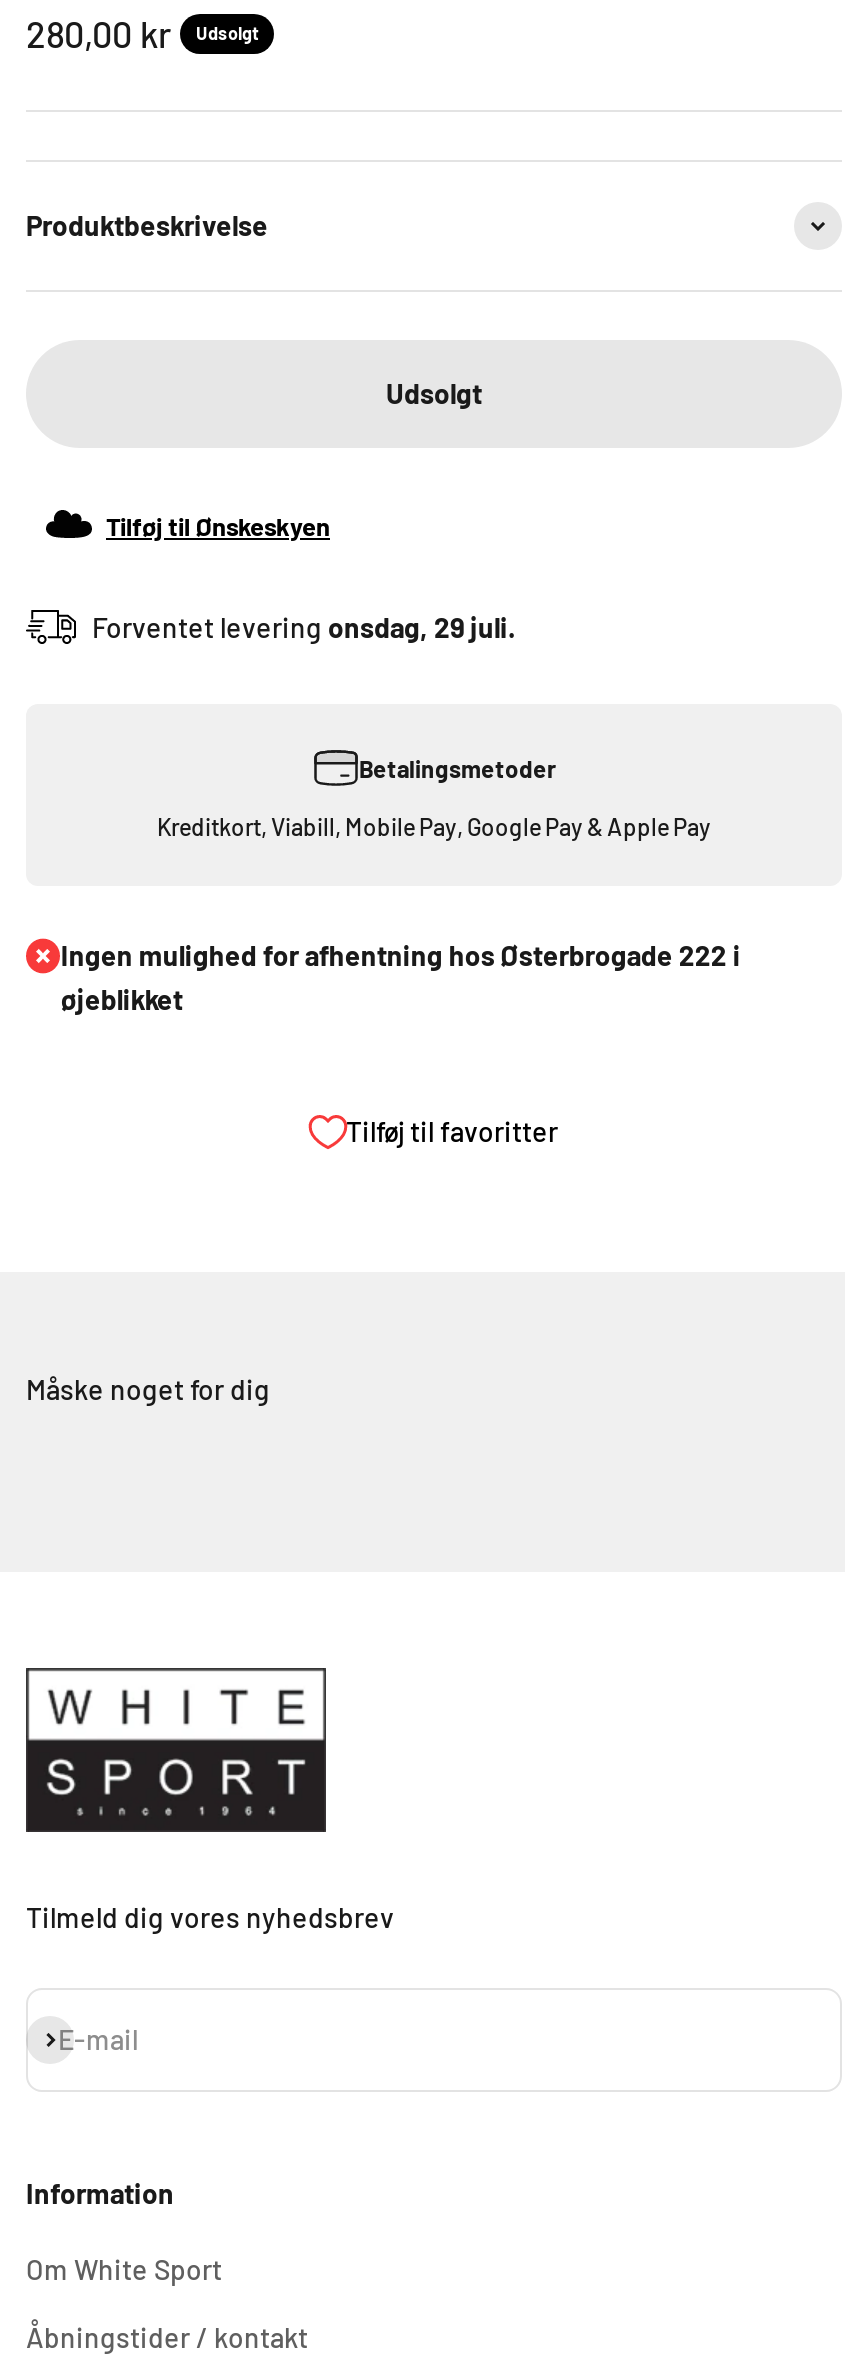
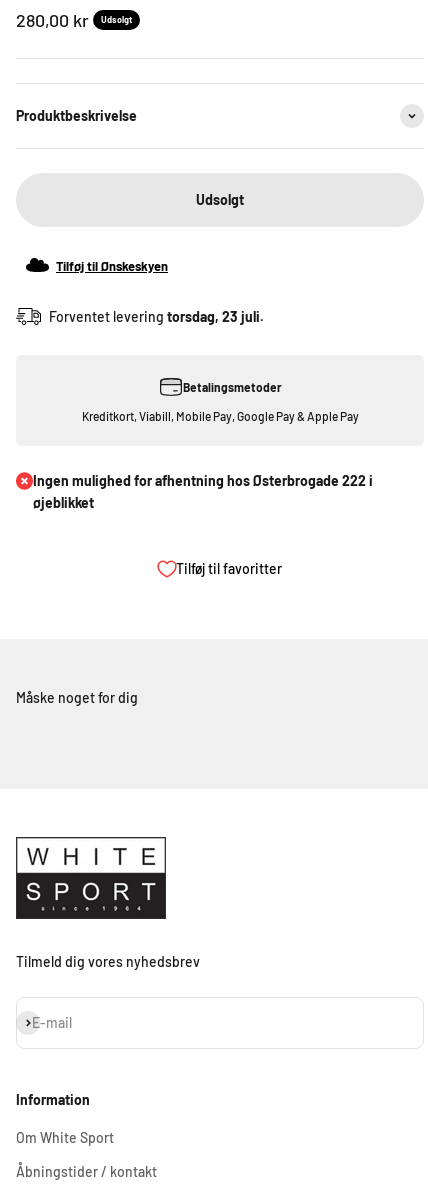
[86,610,516,644] Forventet levering onsdag, 29 juli. -> [46,308,264,325] Forventet levering torsdag, 23 juli.

